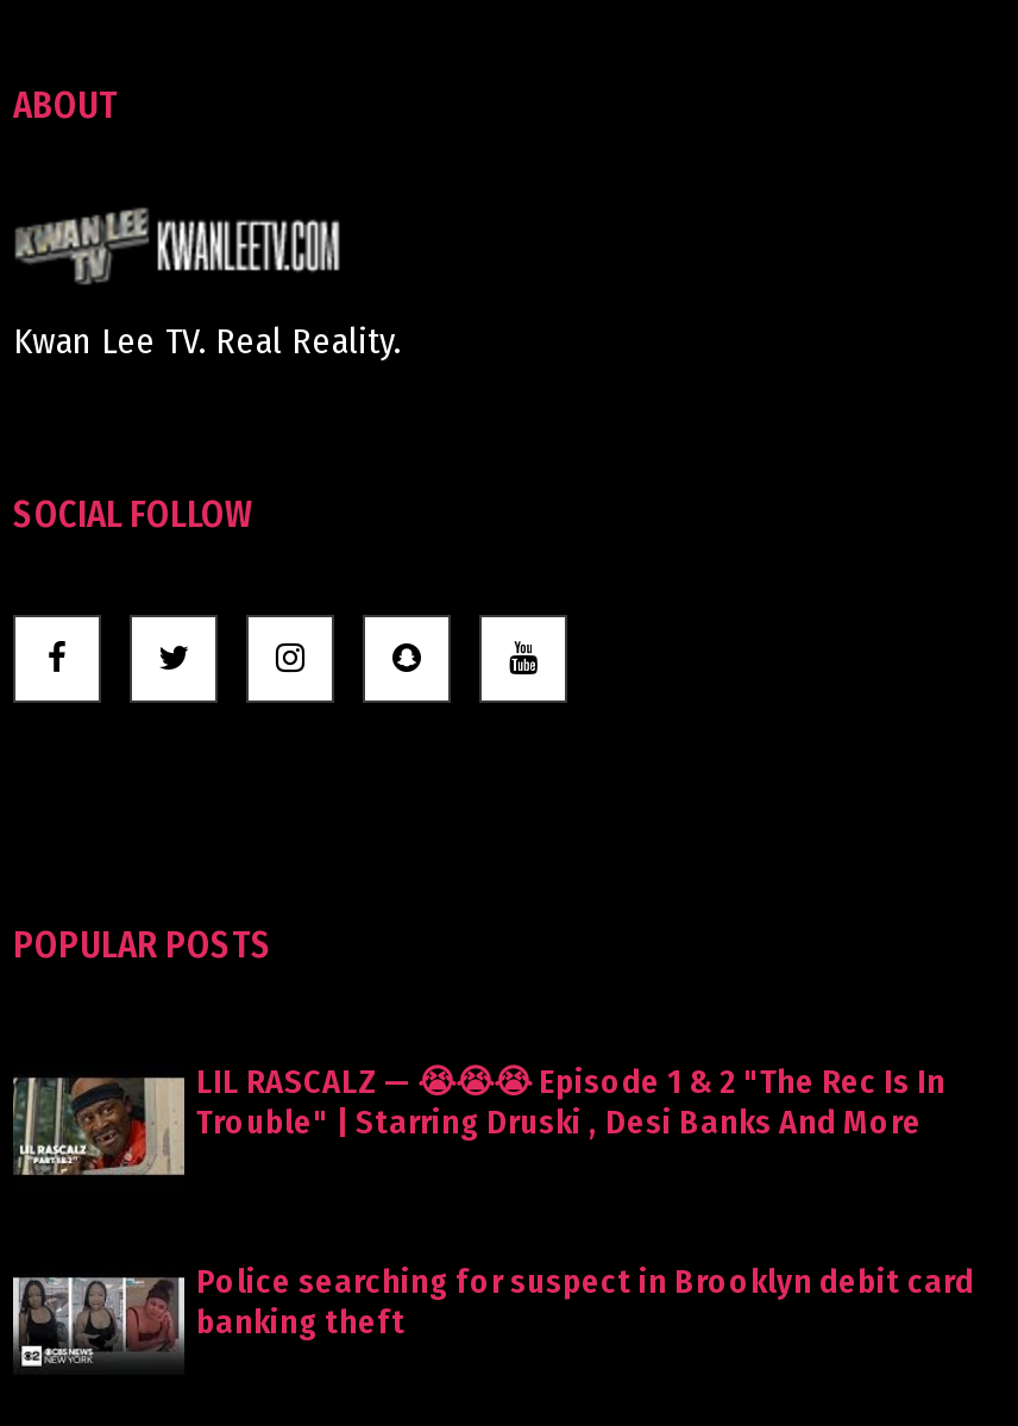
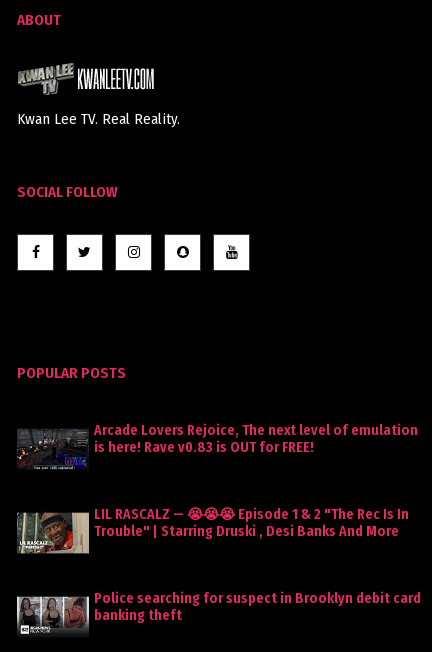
none -> [18,422,418,469] [image] | Arcade Lovers Rejoice, The next level of emulation | is here! Rave v0.83 is OUT for FREE!

